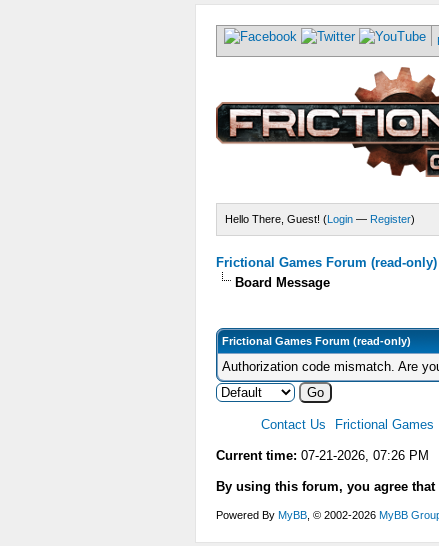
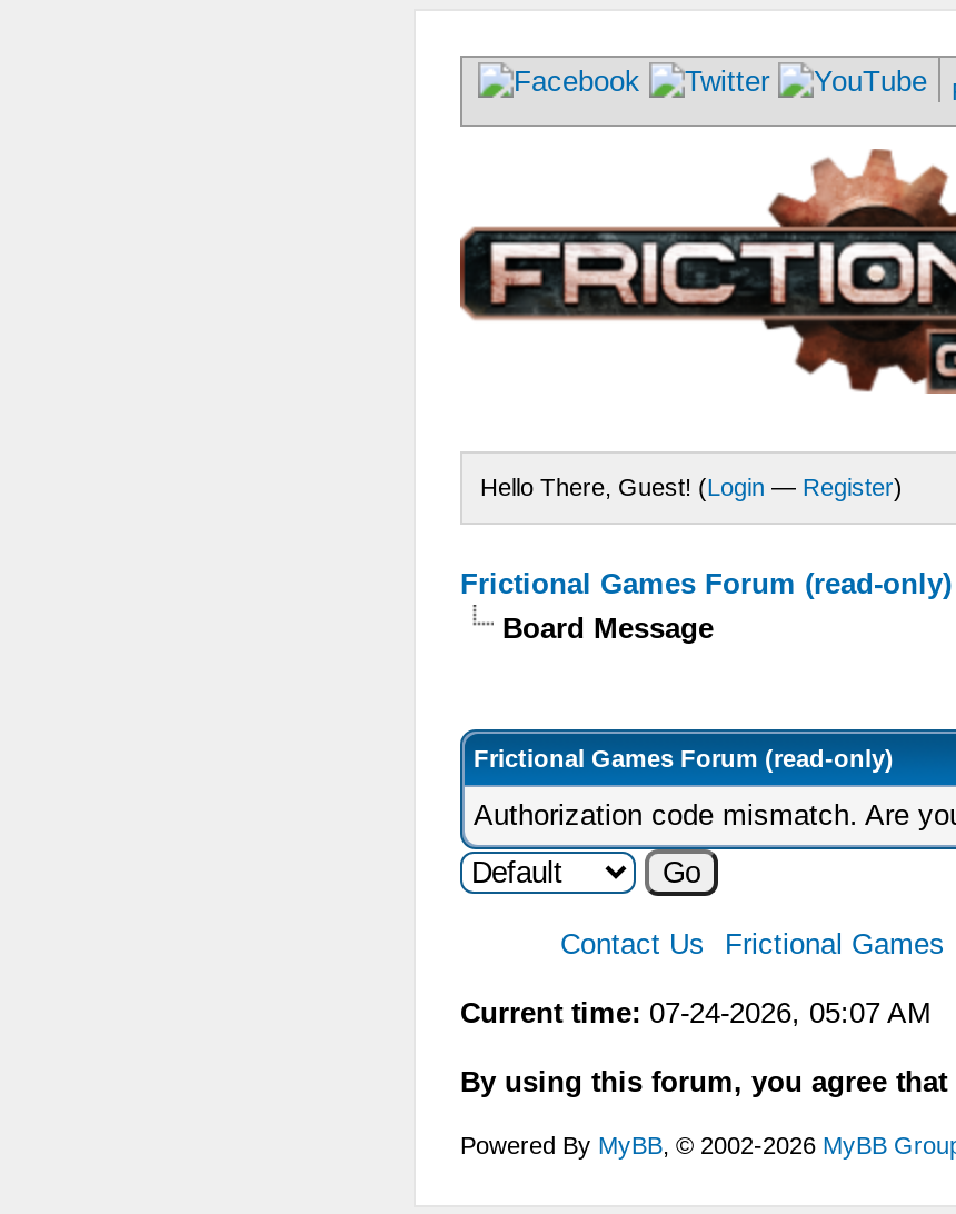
[216,448,429,463] Current time: 07-21-2026, 07:26 PM -> [460,996,932,1029] Current time: 07-24-2026, 05:07 AM

